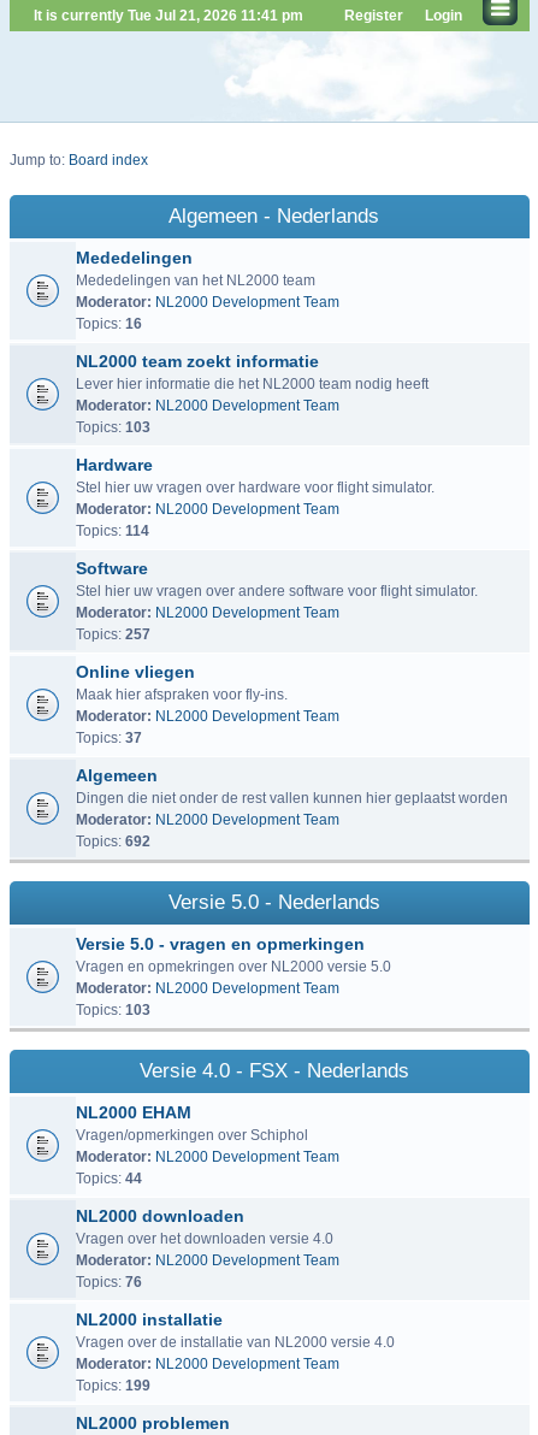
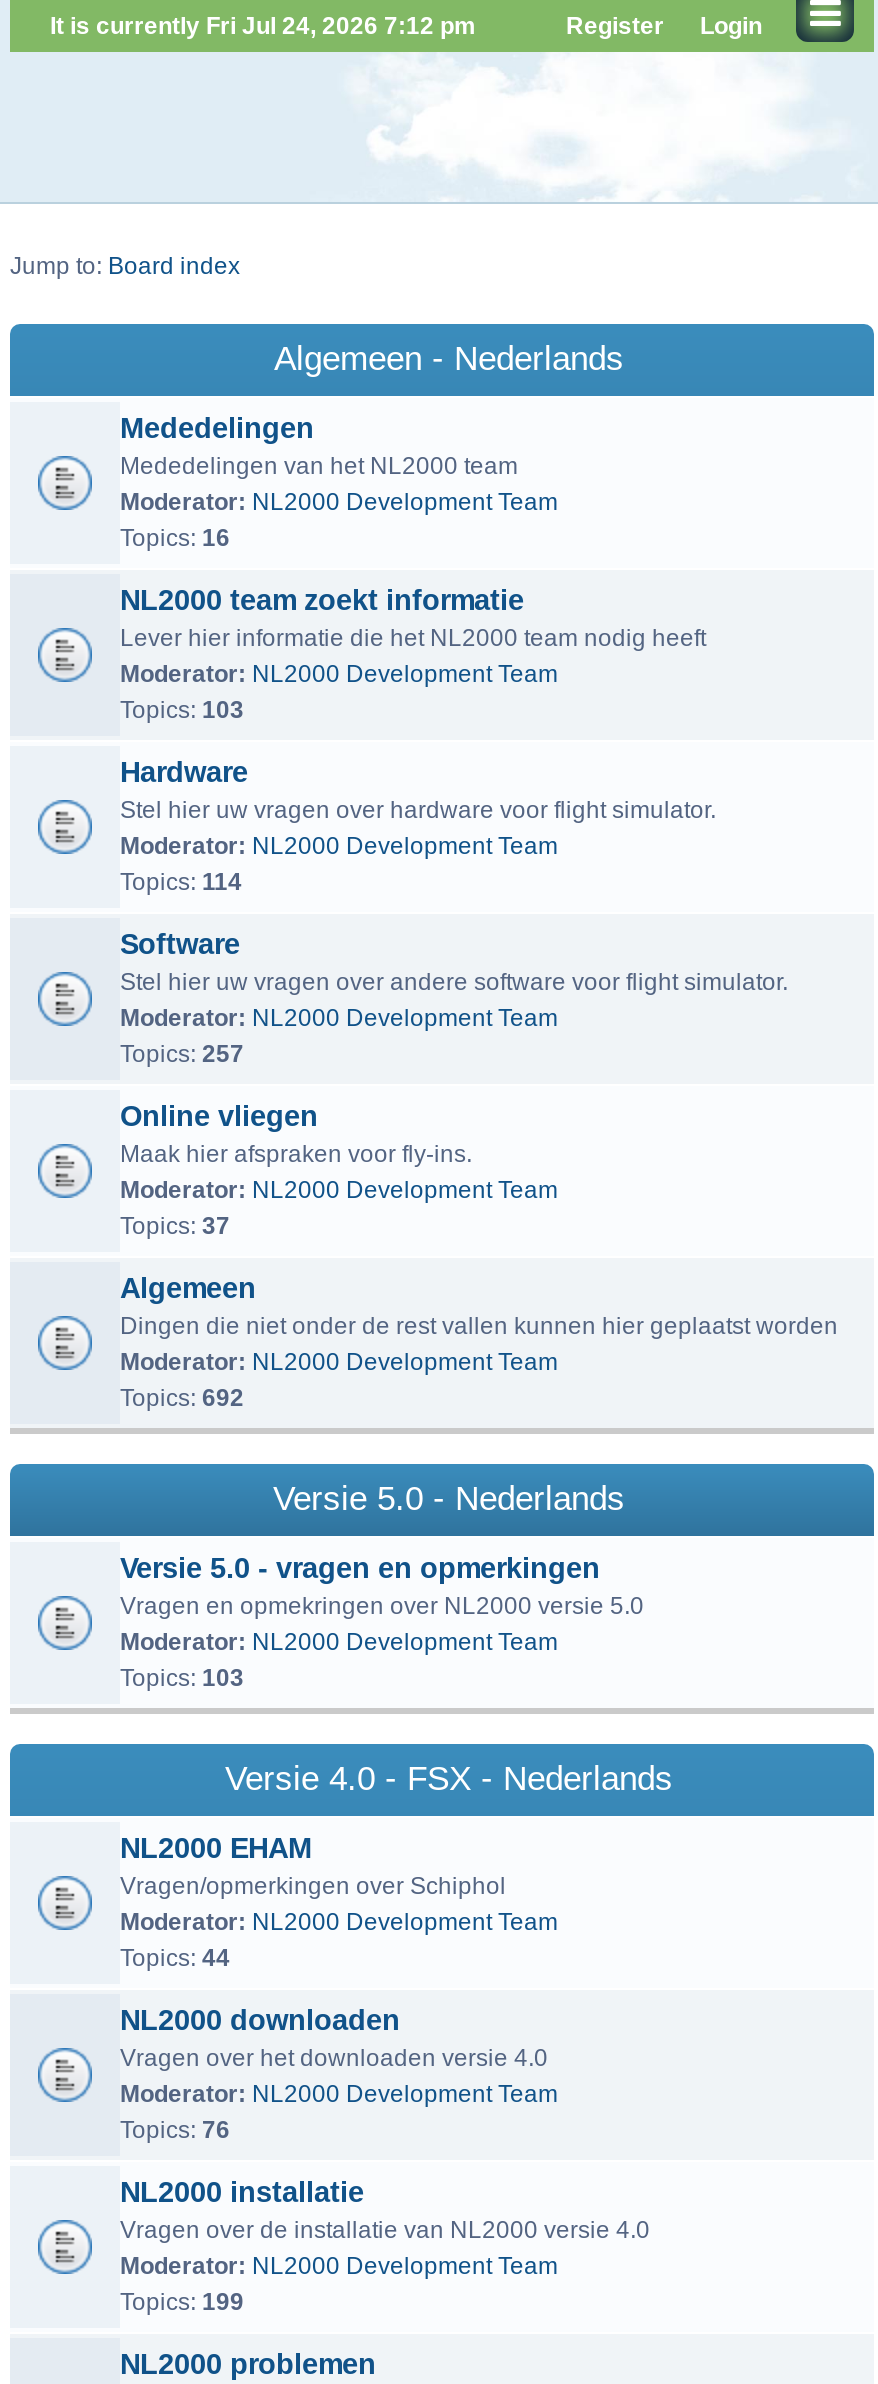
[34,7,303,24] It is currently Tue Jul 21, 2026 11:41 pm -> [50,12,476,40] It is currently Fri Jul 24, 2026 7:12 pm

